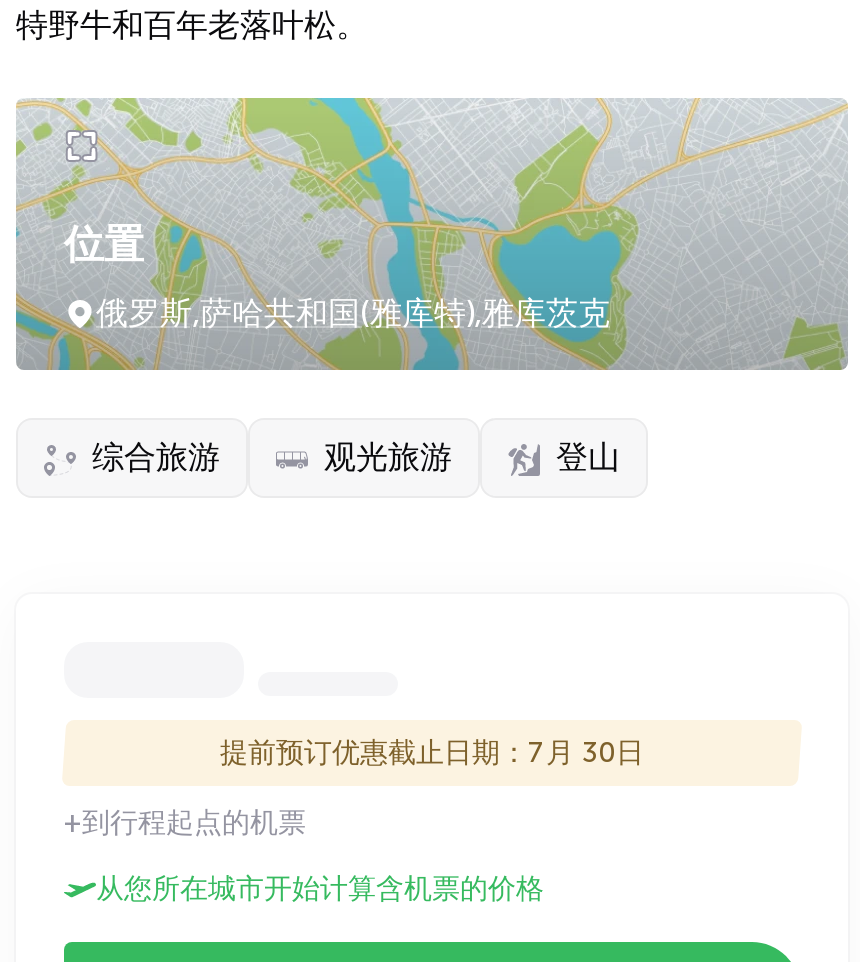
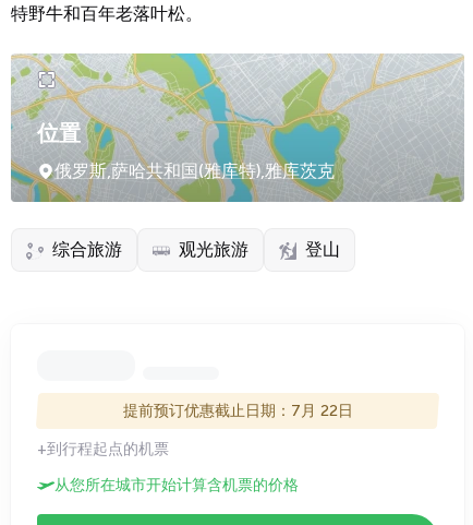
[220,736,644,770] 提前预订优惠截止日期：7月 30日 -> [123,402,353,420] 提前预订优惠截止日期：7月 22日

